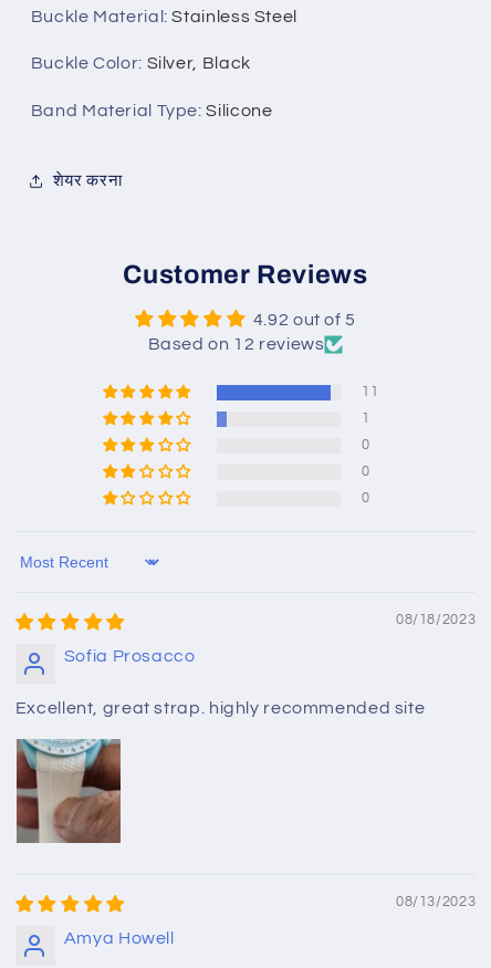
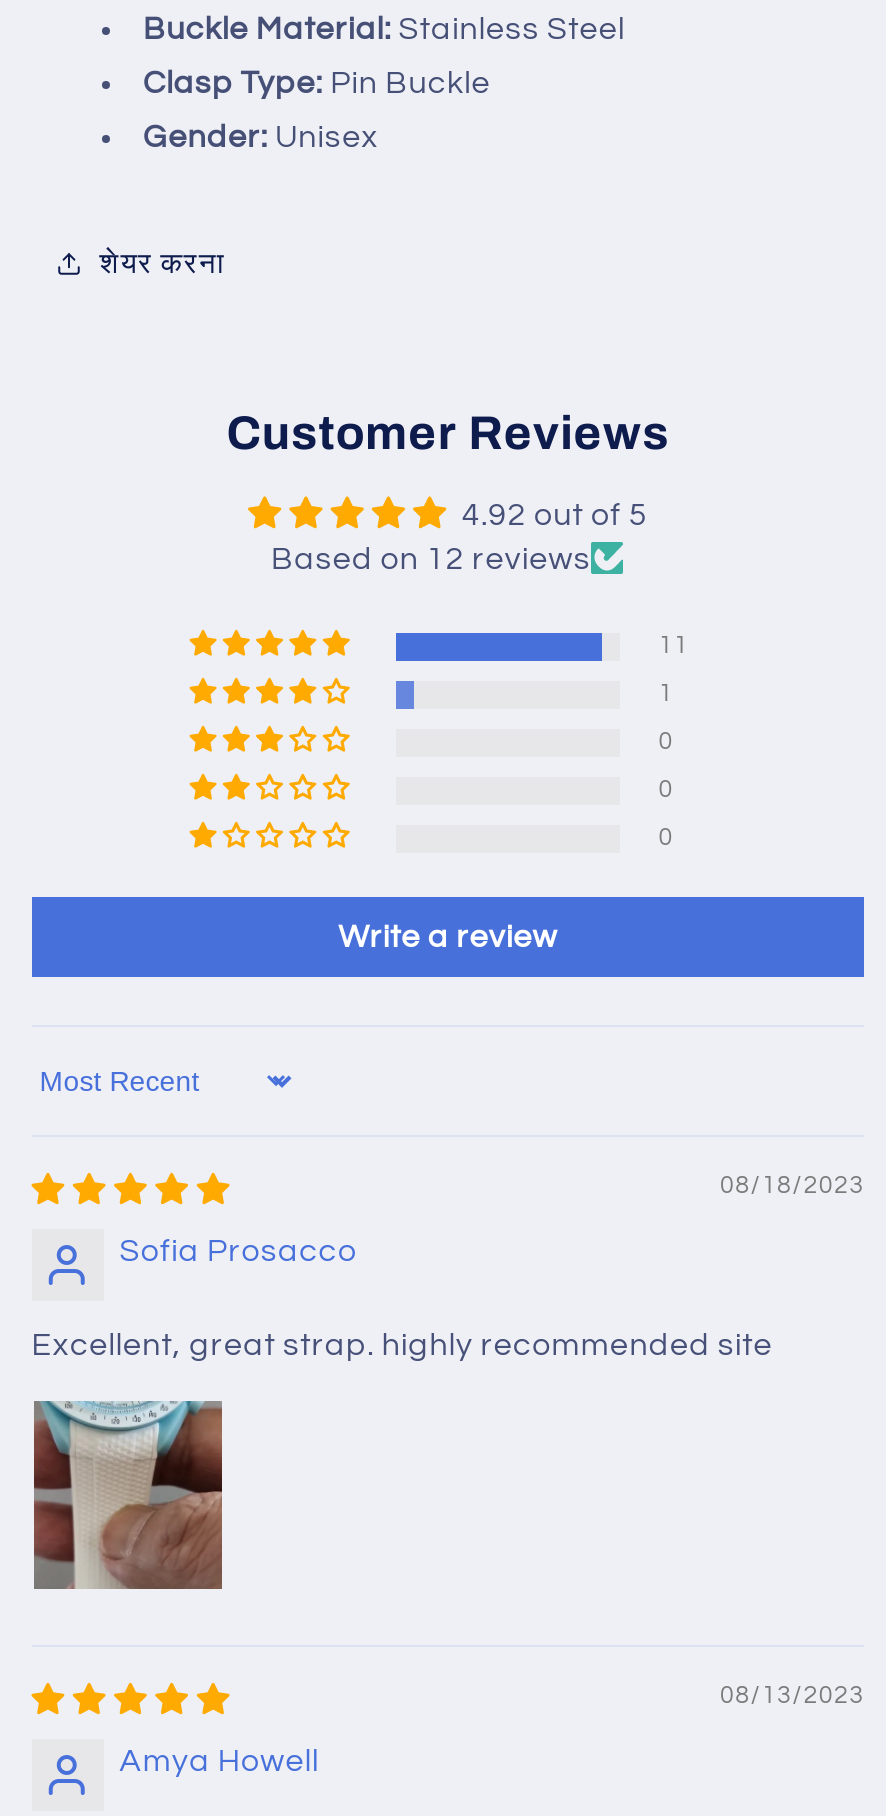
[31,55,251,72] Buckle Color: Silver, Black -> [143,66,491,98] Clasp Type: Pin Buckle
[31,102,272,119] Band Material Type: Silicone -> [143,120,379,152] Gender: Unisex
moved [53,172,379,506] -> [100,248,689,850]: शेयर करना | Customer Reviews | 4.92 out of 5 | ... | 0 | 0
none -> [338,920,558,952] Write a review

